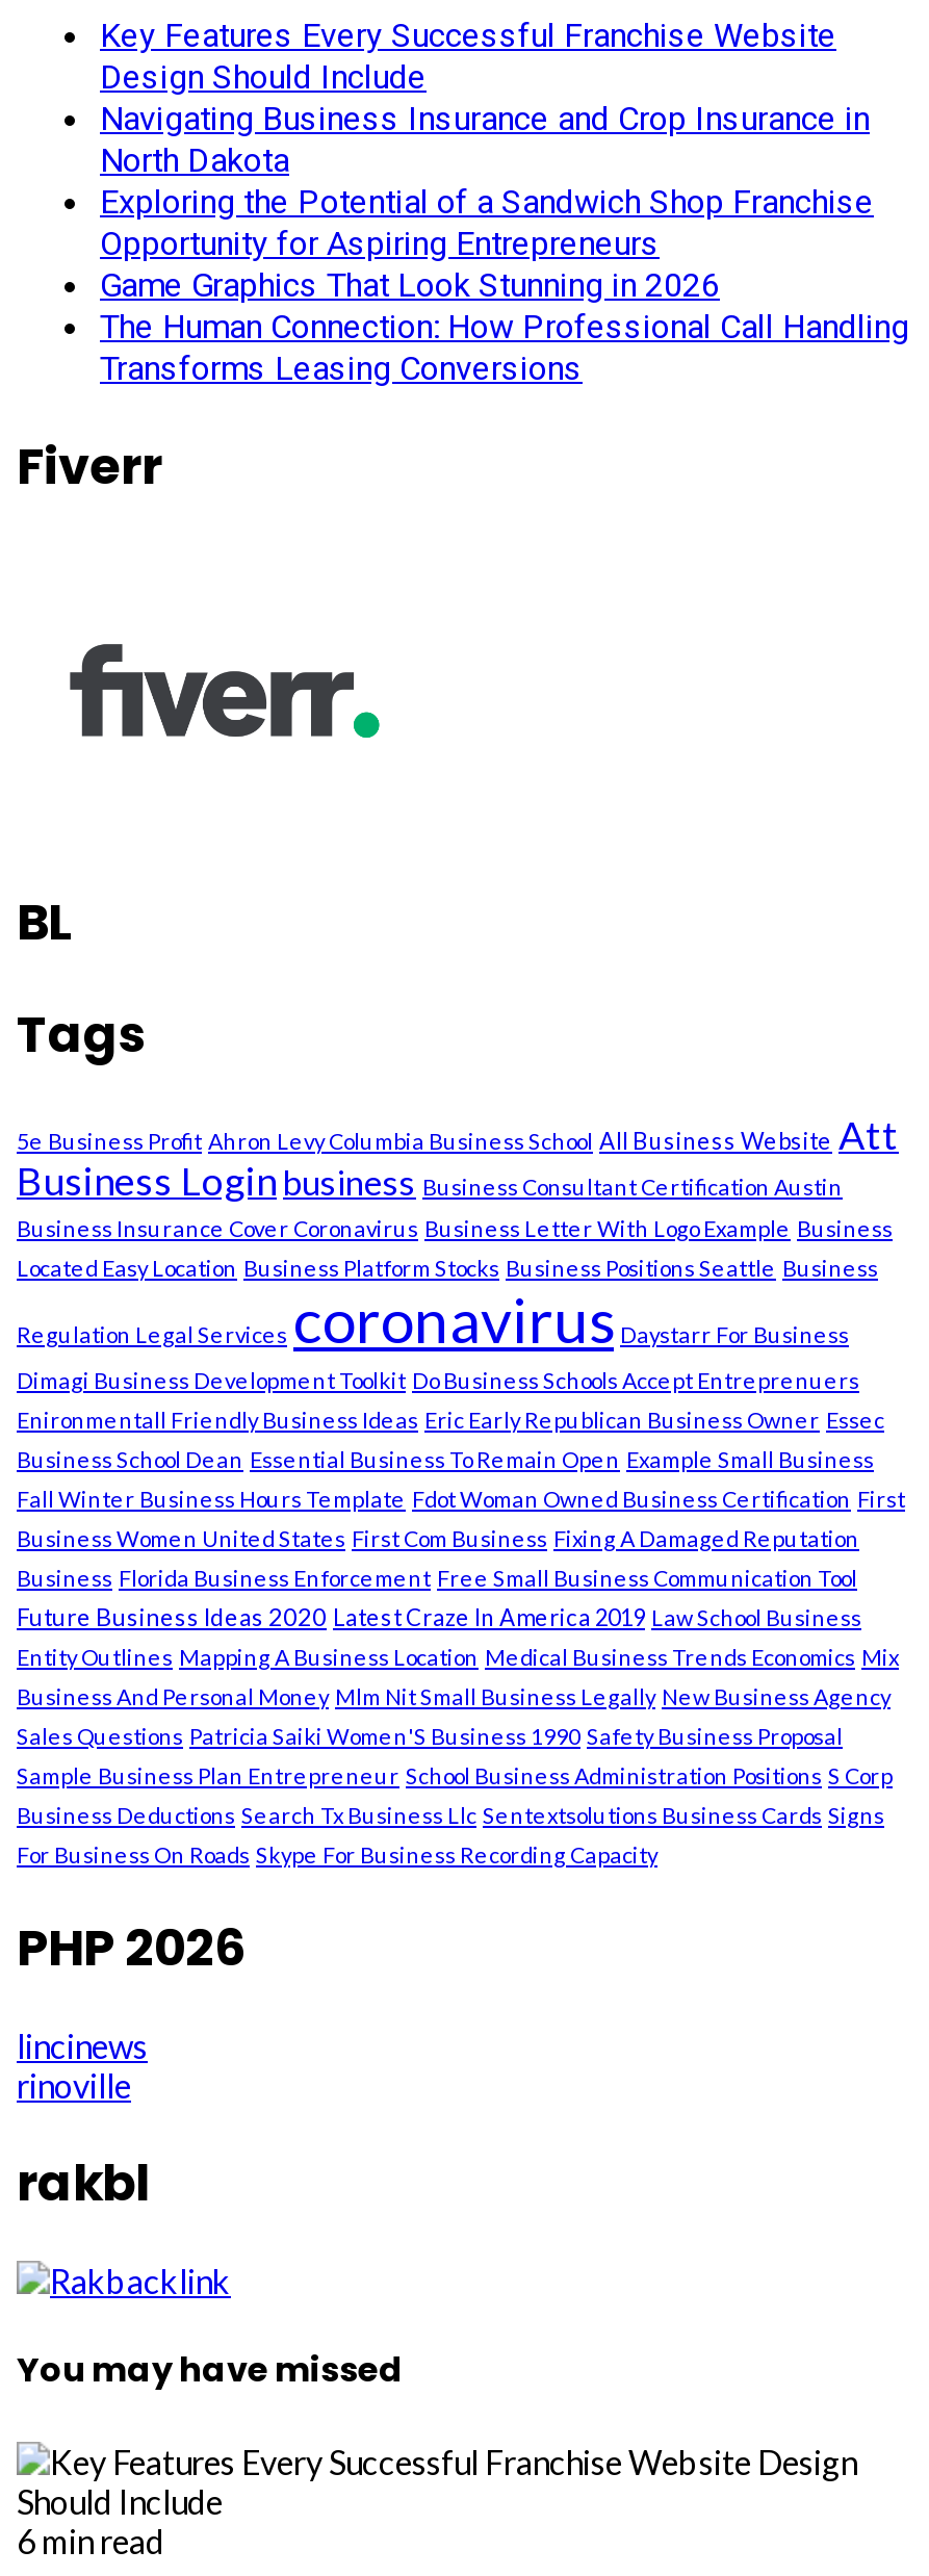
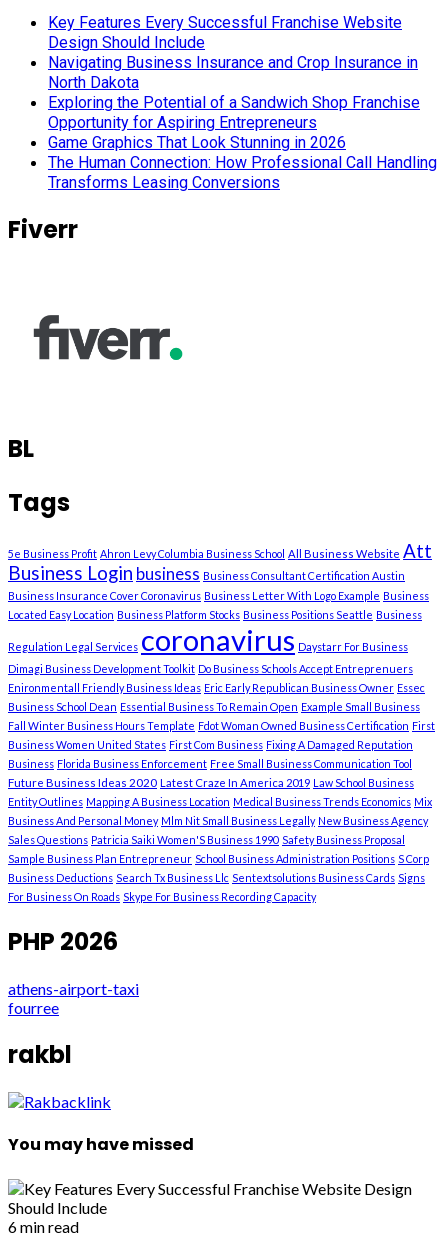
[17,2026,148,2105] lincinews | rinoville -> [8,979,139,1017] athens-airport-taxi | fourree

